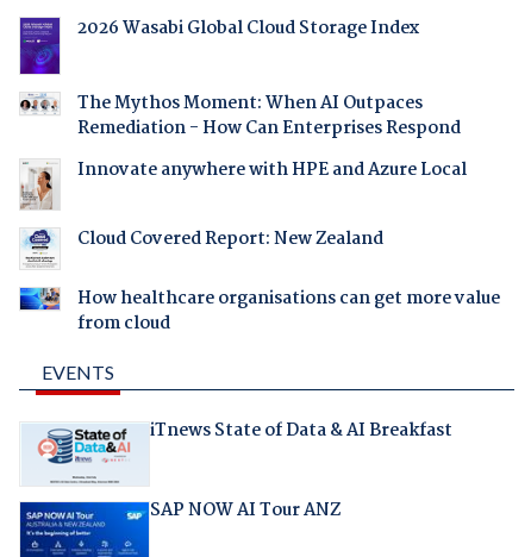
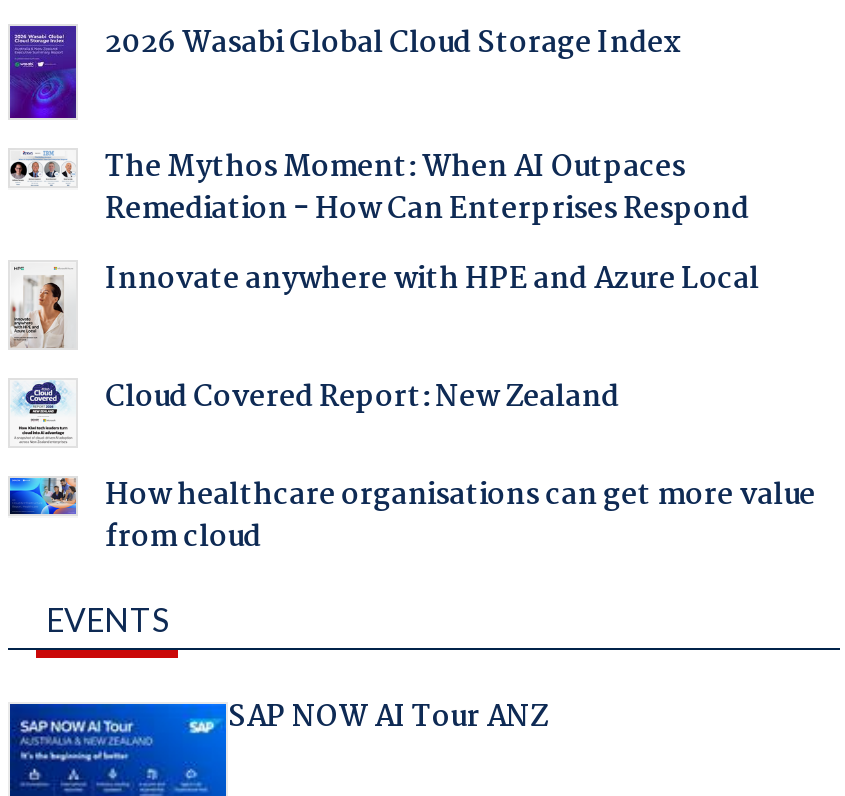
[21,416,452,484] [image] | iTnews State of Data & AI Breakfast -> none

